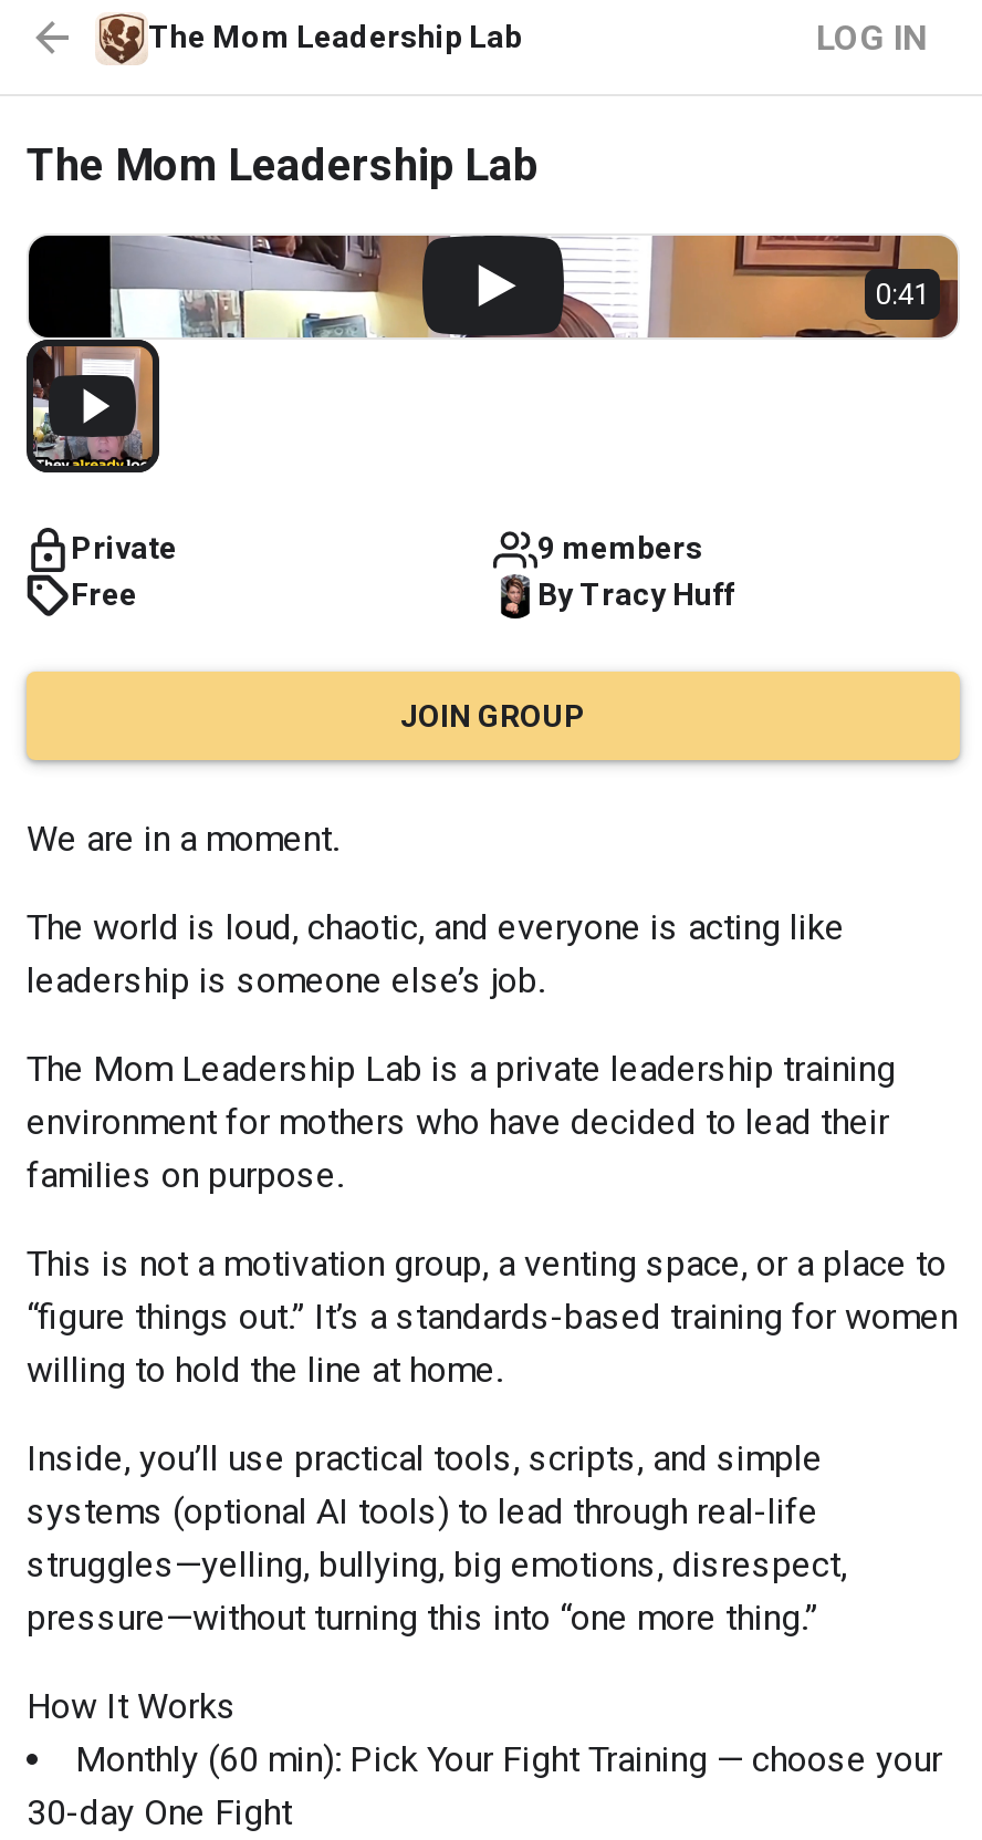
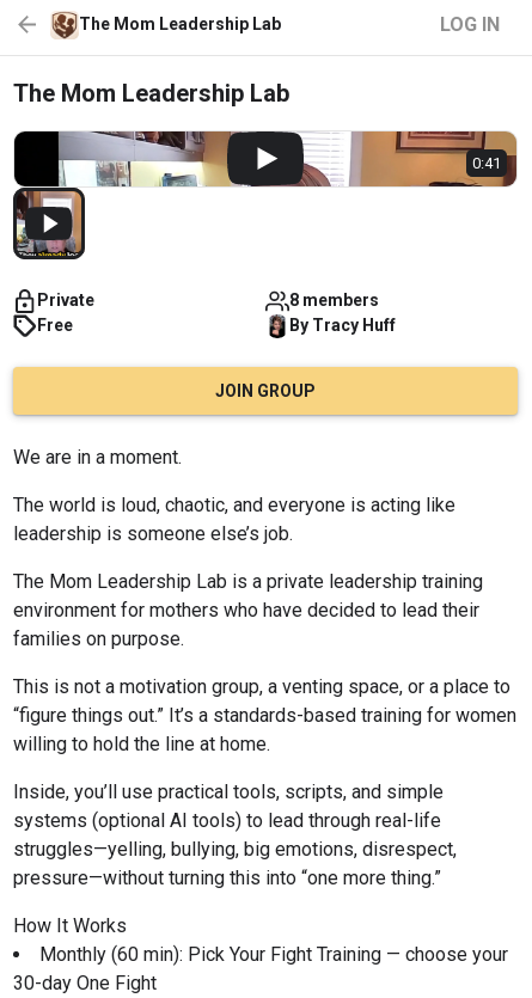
[537,530,703,565] 9 members -> [289,290,379,310] 8 members

